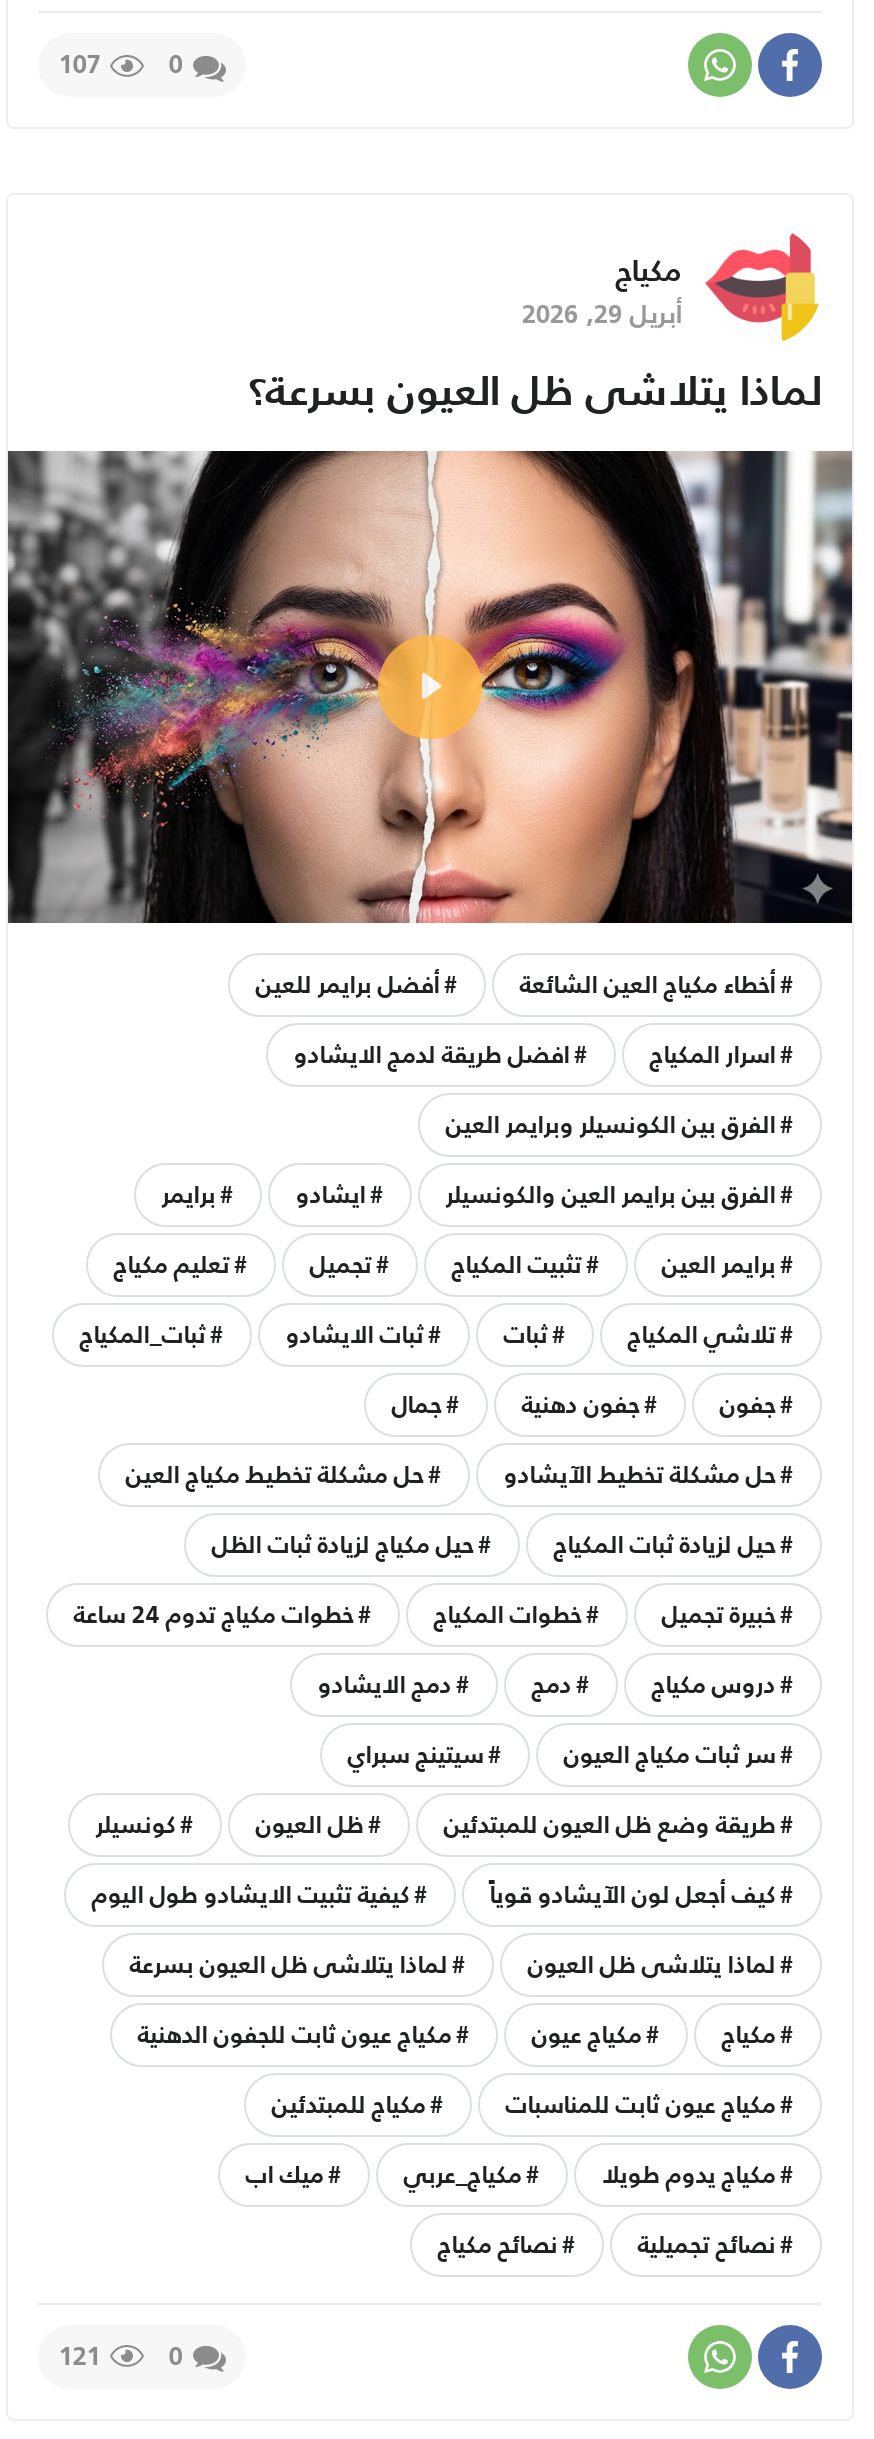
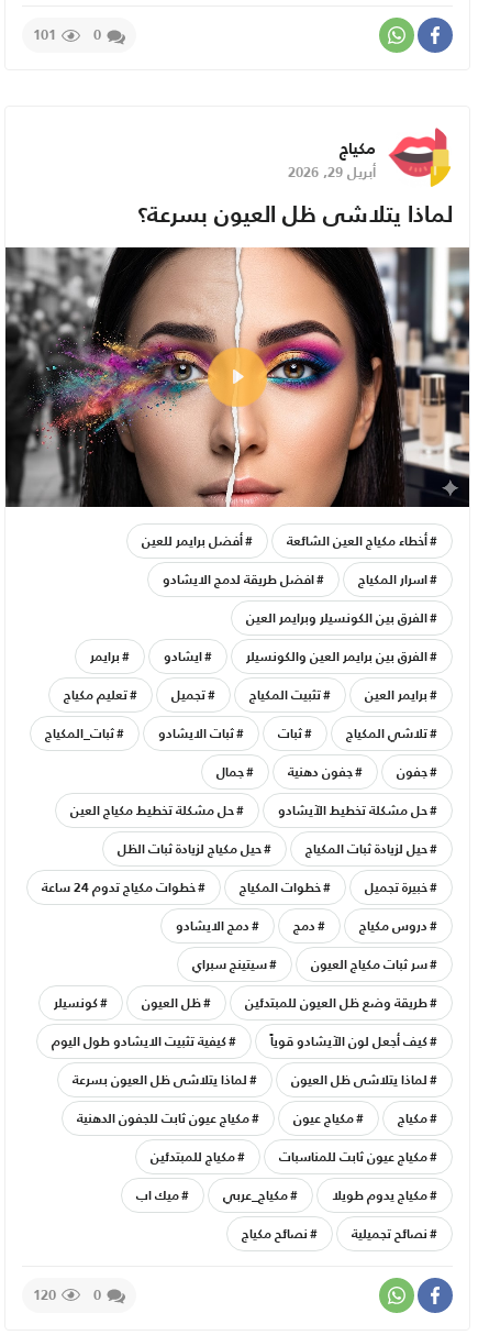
[58,43,182,85] 107 0 -> [33,23,101,46] 101 0
[58,2334,182,2376] 121 0 -> [33,1283,101,1306] 120 0

